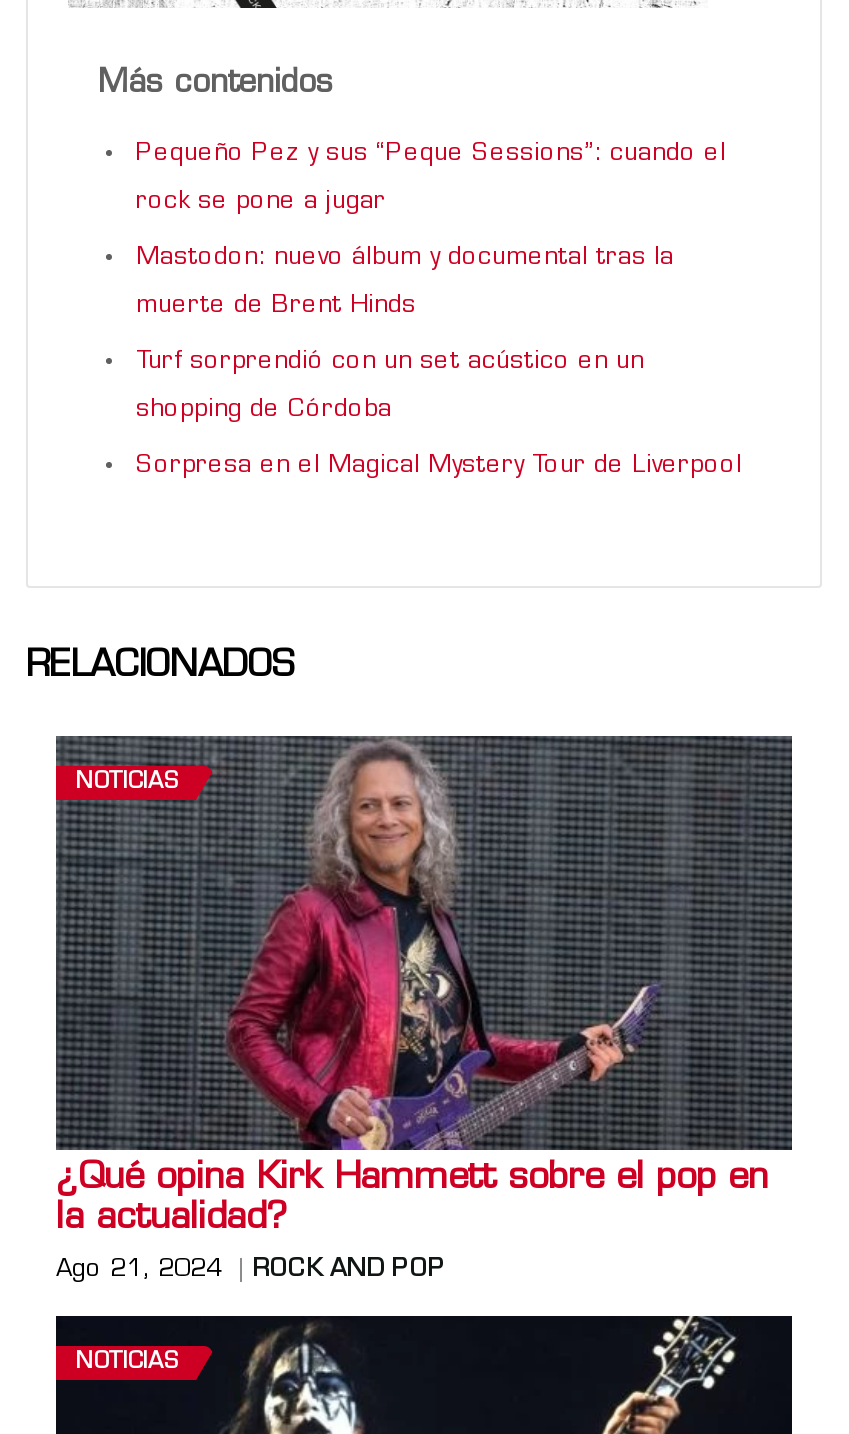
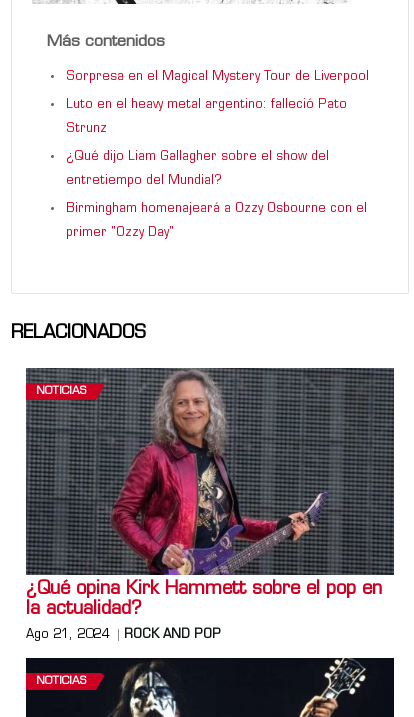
[136,142,726,422] Pequeño Pez y sus “Peque Sessions”: cuando el | rock se pone a jugar | Mastodon: nuevo álbum y documental tras la | muerte de Brent Hinds | Turf sorprendió con un set acústico en un | shopping de Córdoba -> none
moved [136,454,742,478] -> [66,71,369,83]: Sorpresa en el Magical Mystery Tour de Liverpool
none -> [66,99,367,239] Luto en el heavy metal argentino: falleció Pato | Strunz | ¿Qué dijo Liam Gallagher sobre el show del | entretiempo del Mundial? | Birmingham homenajeará a Ozzy Osbourne con el | primer "Ozzy Day"

